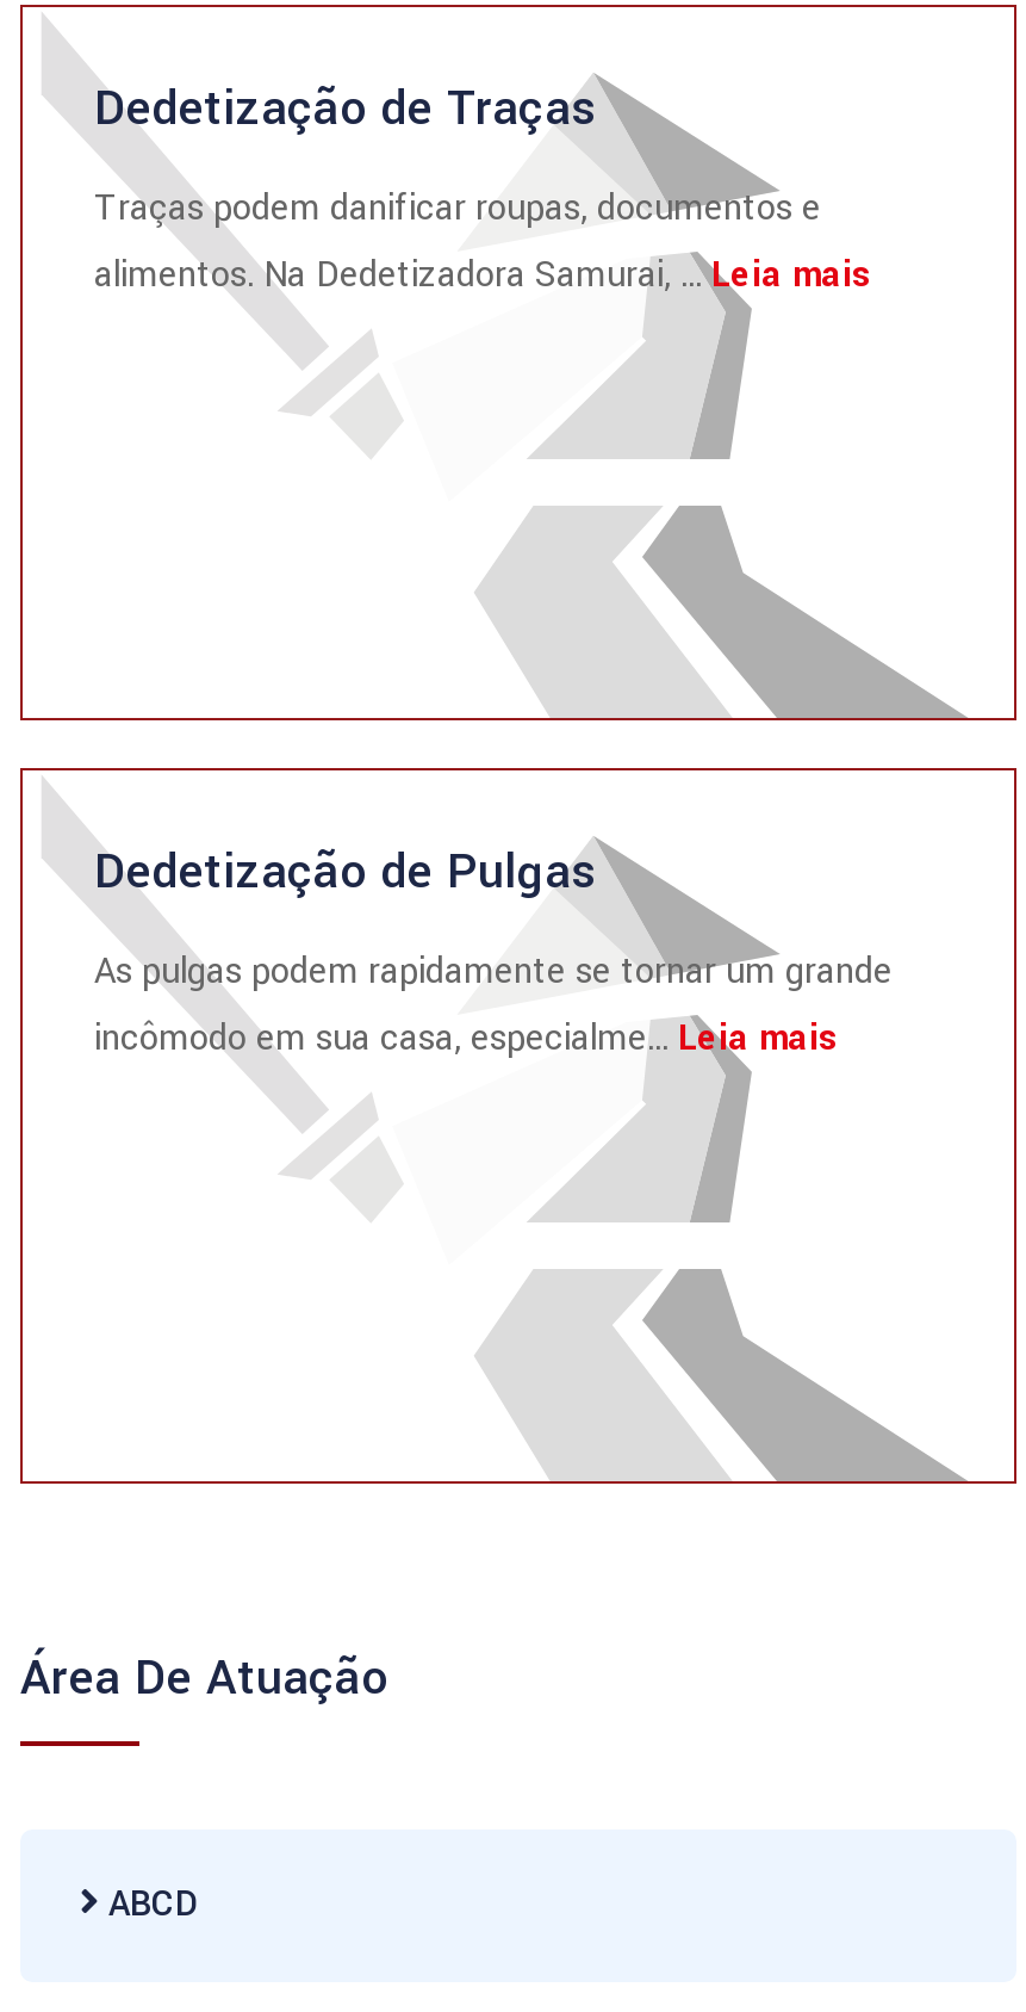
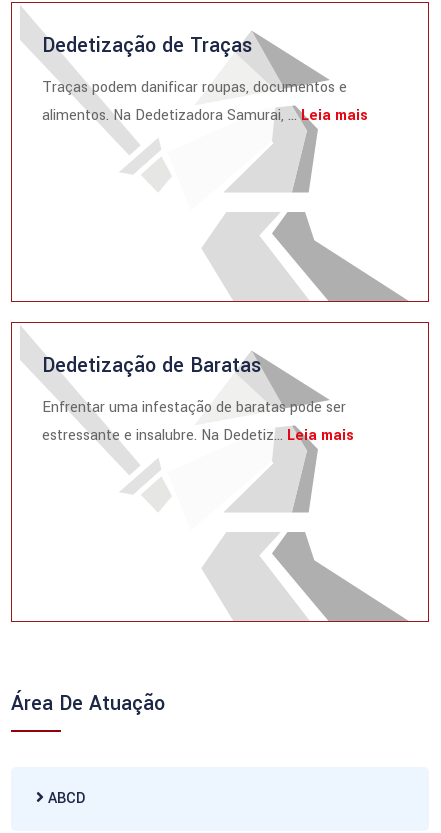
[94,837,595,906] Dedetização de Pulgas -> [42,351,261,380] Dedetização de Baratas
[94,947,893,1064] As pulgas podem rapidamente se tornar um grande | incômodo em sua casa, especialme... Leia mais -> [42,397,354,446] Enfrentar uma infestação de baratas pode ser | estressante e insalubre. Na Dedetiz... Leia mais

